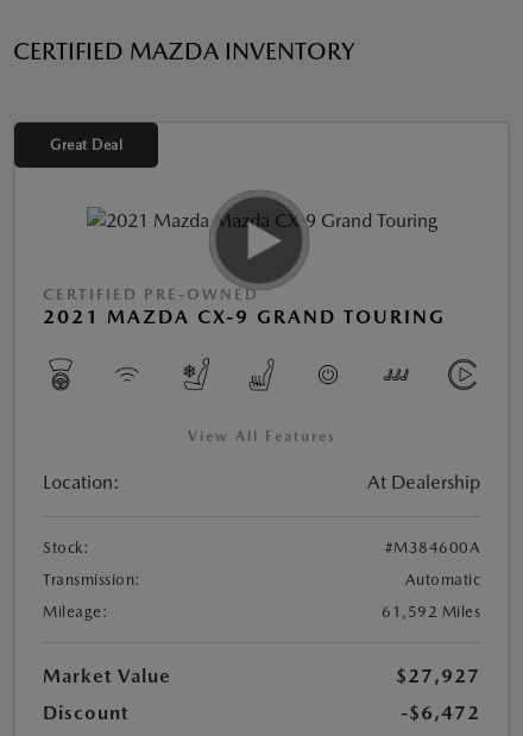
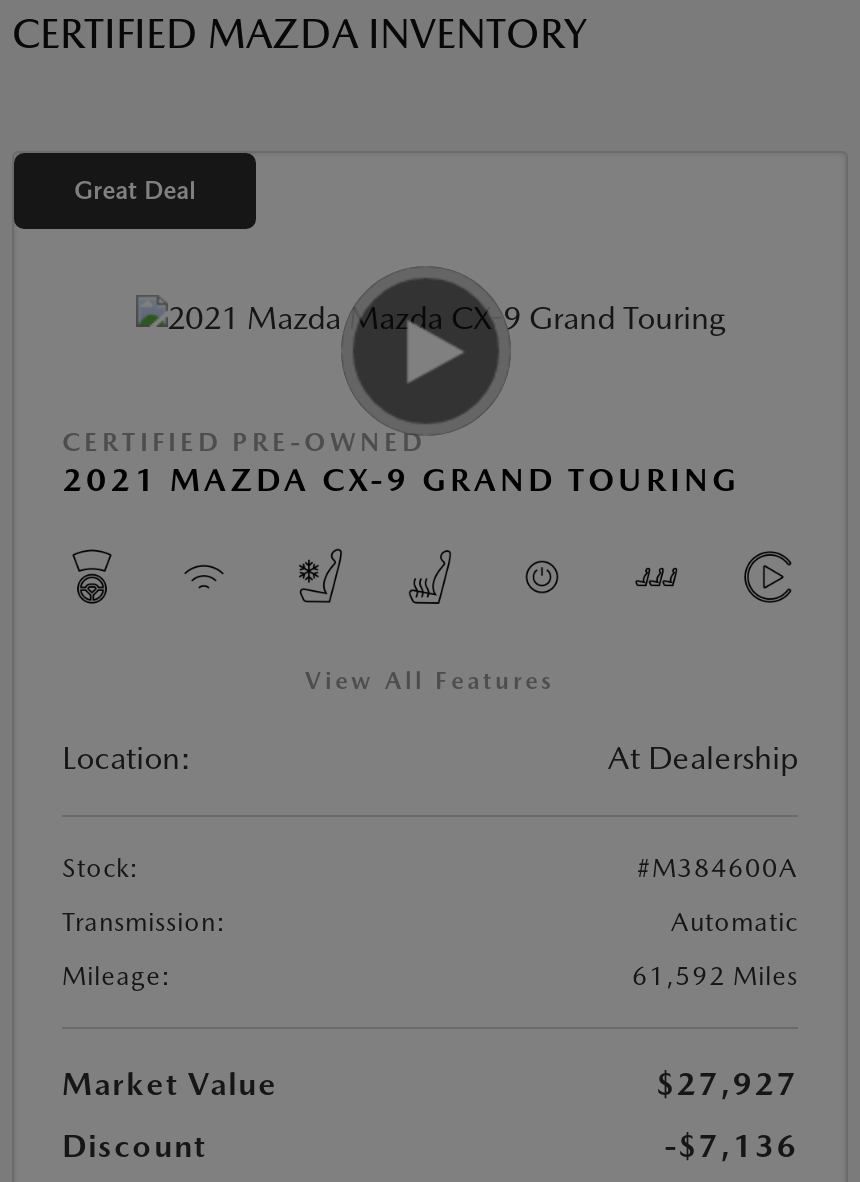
[401,702,480,724] -$6,472 -> [664,1127,798,1165] -$7,136

